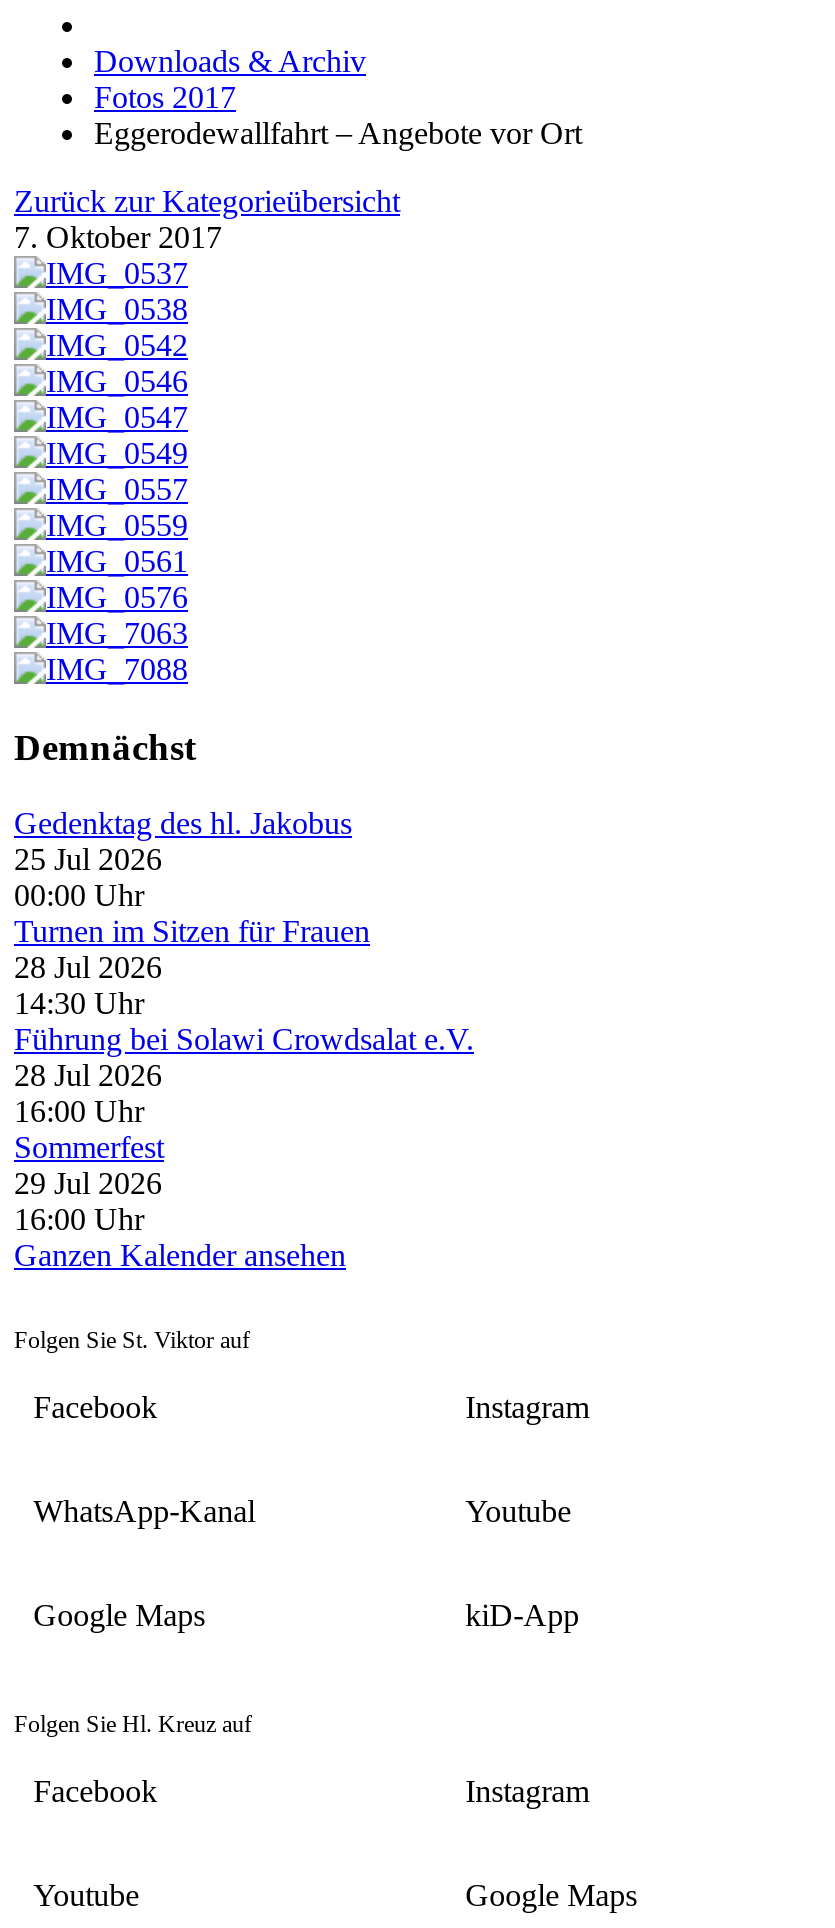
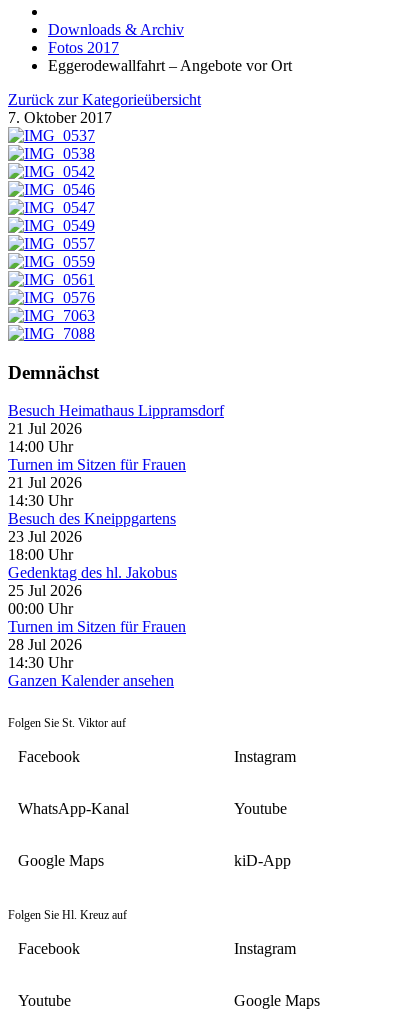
none -> [8,402,224,563] Besuch Heimathaus Lippramsdorf | 21 Jul 2026 | 14:00 Uhr | Turnen im Sitzen für Frauen | 21 Jul 2026 | 14:30 Uhr | Besuch des Kneippgartens | 23 Jul 2026 | 18:00 Uhr
moved [14,807,370,1021] -> [8,564,186,671]: Gedenktag des hl. Jakobus | 25 Jul 2026 | 00:00 Uhr | Turnen im Sitzen für Frauen | 28 Jul 2026 | 14:30 Uhr
[14,1023,474,1237] Führung bei Solawi Crowdsalat e.V. | 28 Jul 2026 | 16:00 Uhr | Sommerfest | 29 Jul 2026 | 16:00 Uhr -> none

